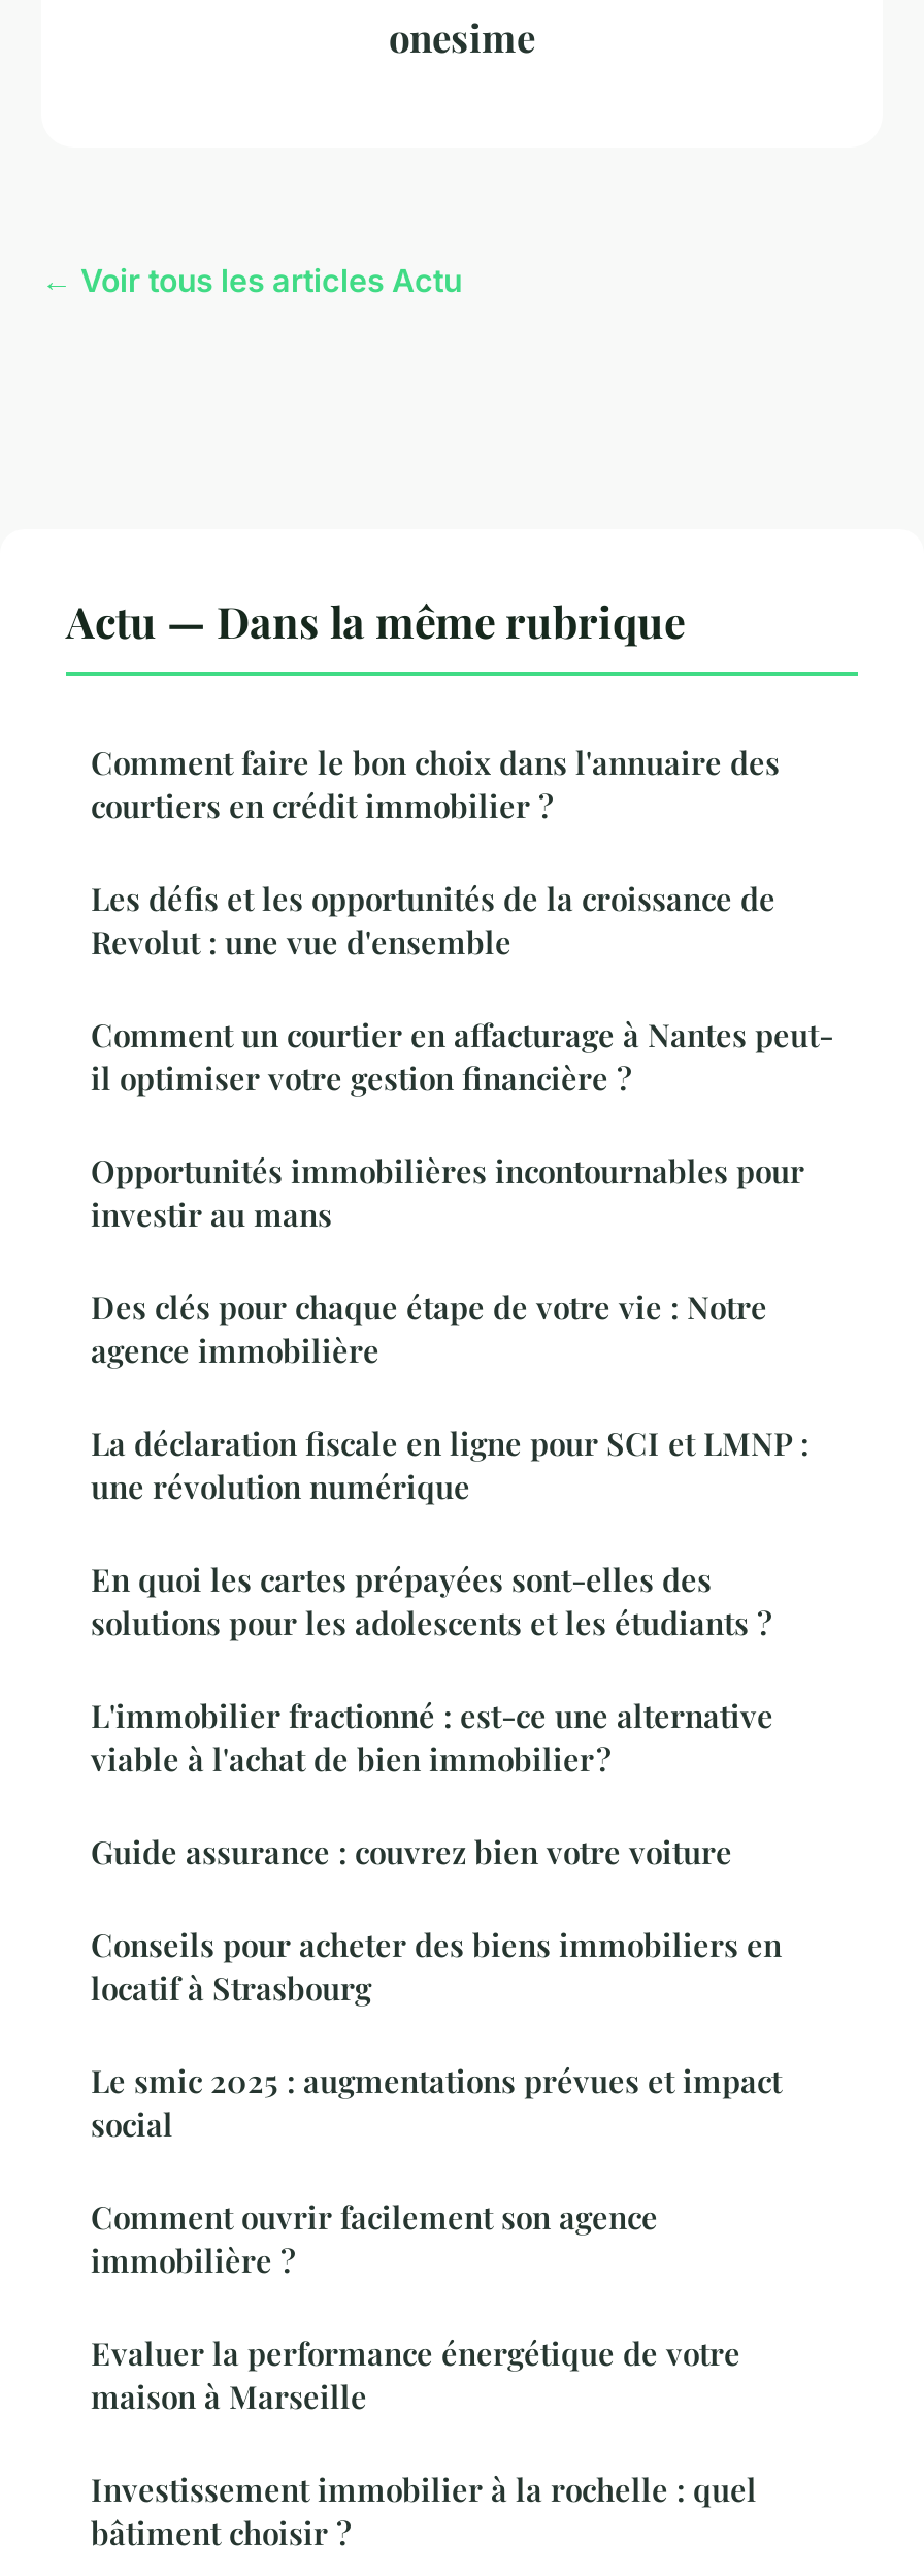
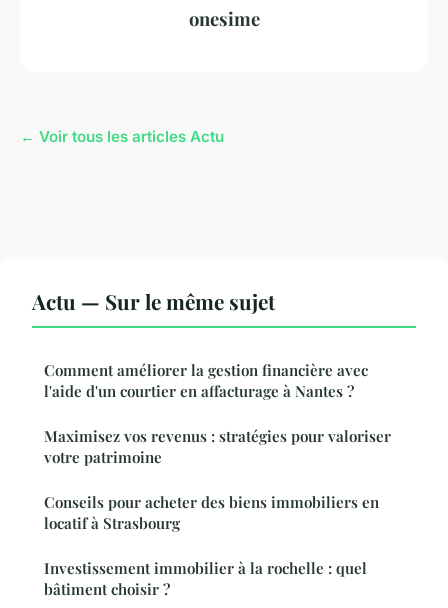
[66,591,833,1873] Actu — Dans la même rubrique | Comment faire le bon choix dans l'annuaire des | courtiers en crédit immobilier ? | Les défis et les opportunités de la croissance de | Revolut : une vue d'ensemble | Comment un courtier en affacturage à Nantes peut- | il optimiser votre gestion financière ? | Opportunités immobilières incontournables pour | investir au mans | Des clés pour chaque étape de votre vie : Notre | agence immobilière | La déclaration fiscale en ligne pour SCI et LMNP : | une révolution numérique | En quoi les cartes prépayées sont-elles des | solutions pour les adolescents et les étudiants ? | L'immobilier fractionné : est-ce une alternative | viable à l'achat de bien immobilier ? | Guide assurance : couvrez bien votre voiture -> [32,287,391,467] Actu — Sur le même sujet | Comment améliorer la gestion financière avec | l'aide d'un courtier en affacturage à Nantes ? | Maximisez vos revenus : stratégies pour valoriser | votre patrimoine
[91,2060,782,2417] Le smic 2025 : augmentations prévues et impact | social | Comment ouvrir facilement son agence | immobilière ? | Evaluer la performance énergétique de votre | maison à Marseille -> none

